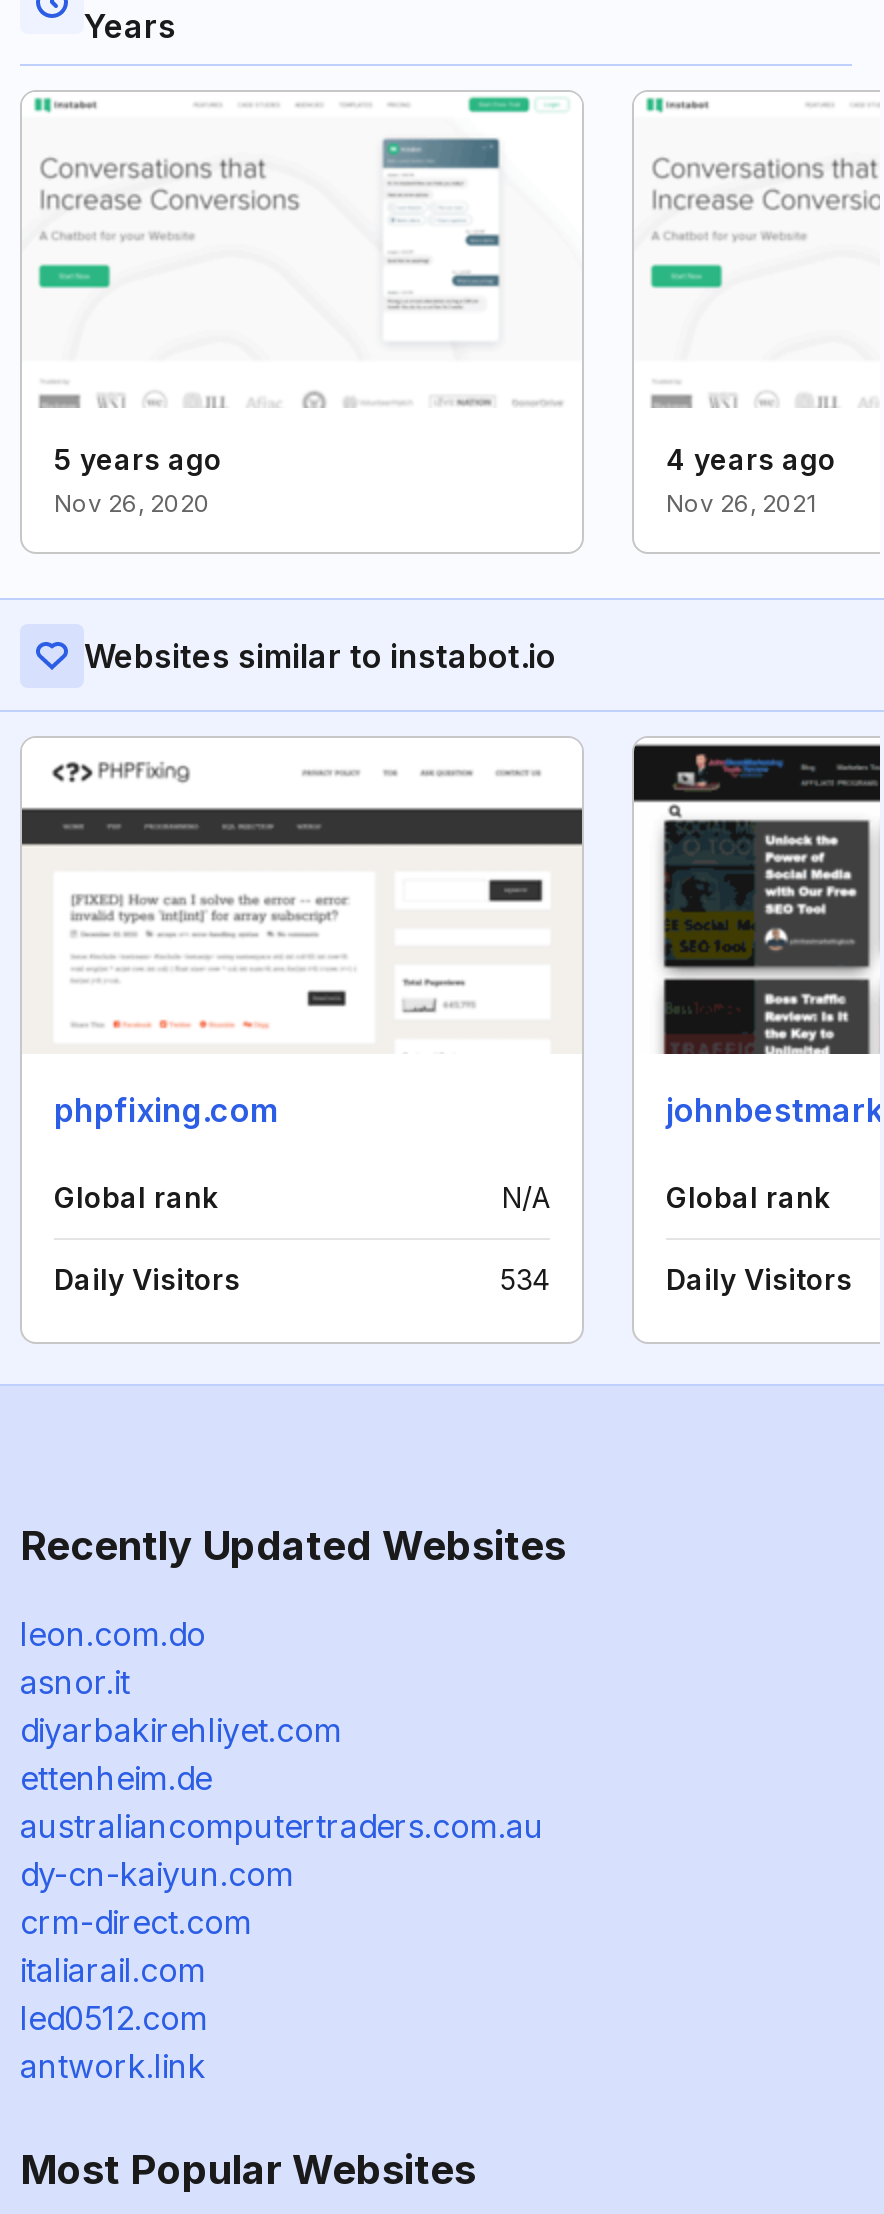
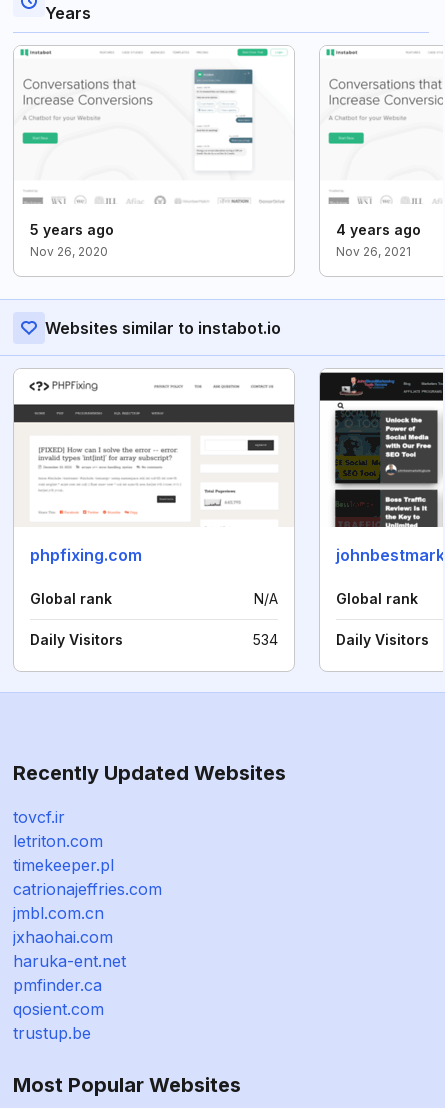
[20,1614,544,2086] leon.com.do | asnor.it | diyarbakirehliyet.com | ettenheim.de | australiancomputertraders.com.au | dy-cn-kaiyun.com | crm-direct.com | italiarail.com | led0512.com | antwork.link -> [13,807,162,1043] tovcf.ir | letriton.com | timekeeper.pl | catrionajeffries.com | jmbl.com.cn | jxhaohai.com | haruka-ent.net | pmfinder.ca | qosient.com | trustup.be

